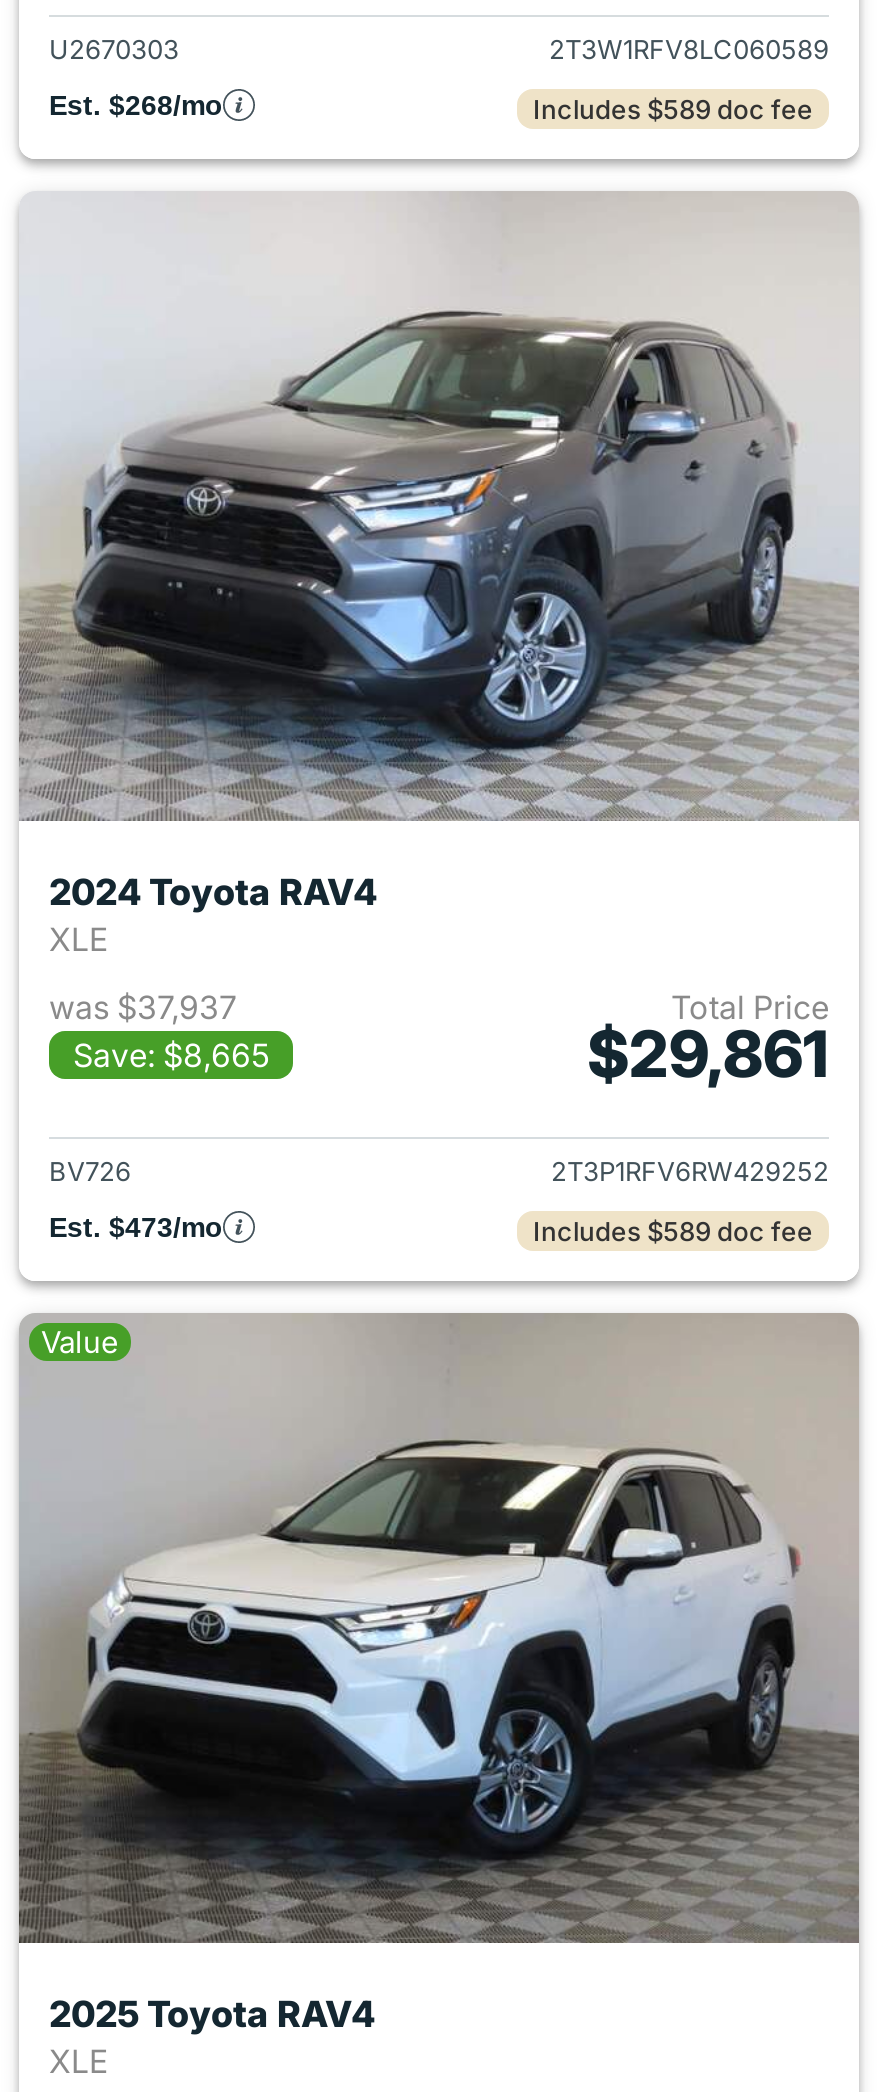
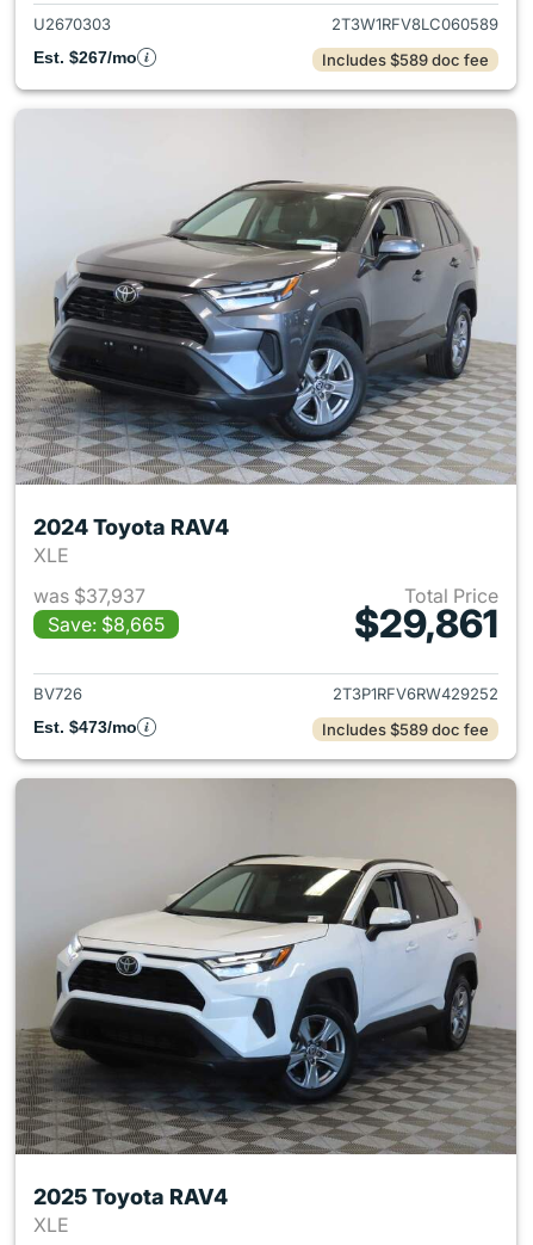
[49,89,223,121] Est. $268/mo -> [33,48,137,67] Est. $267/mo
[41,1323,119,1361] Value -> none

